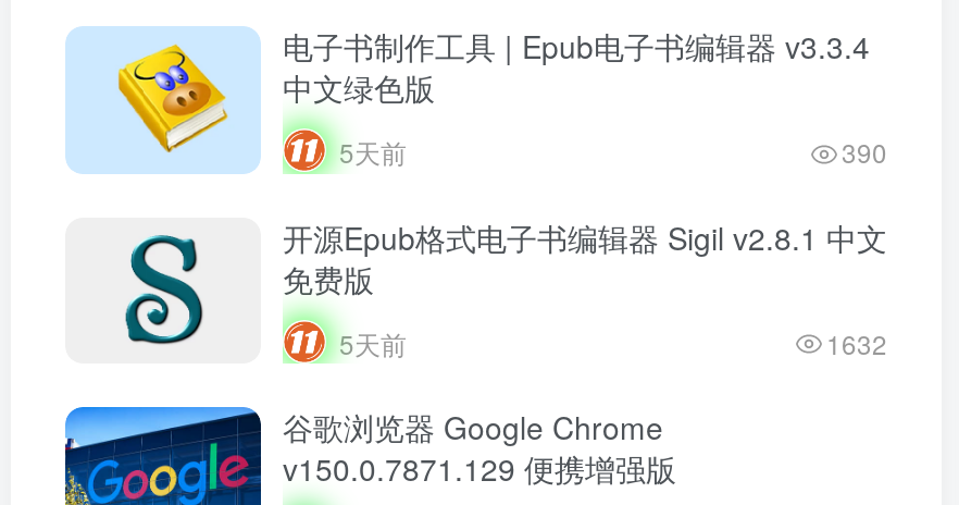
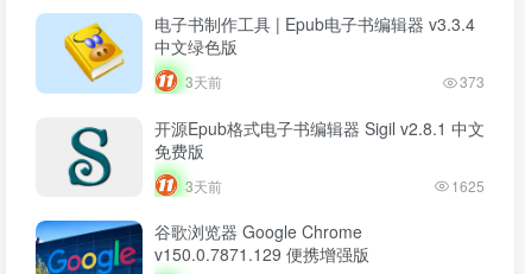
[339,133,407,170] 5天前 -> [185,71,222,91] 3天前
[842,133,887,170] 390 -> [460,71,485,91] 373
[339,323,407,360] 5天前 -> [185,175,222,195] 3天前
[826,323,887,360] 1632 -> [451,175,485,195] 1625

